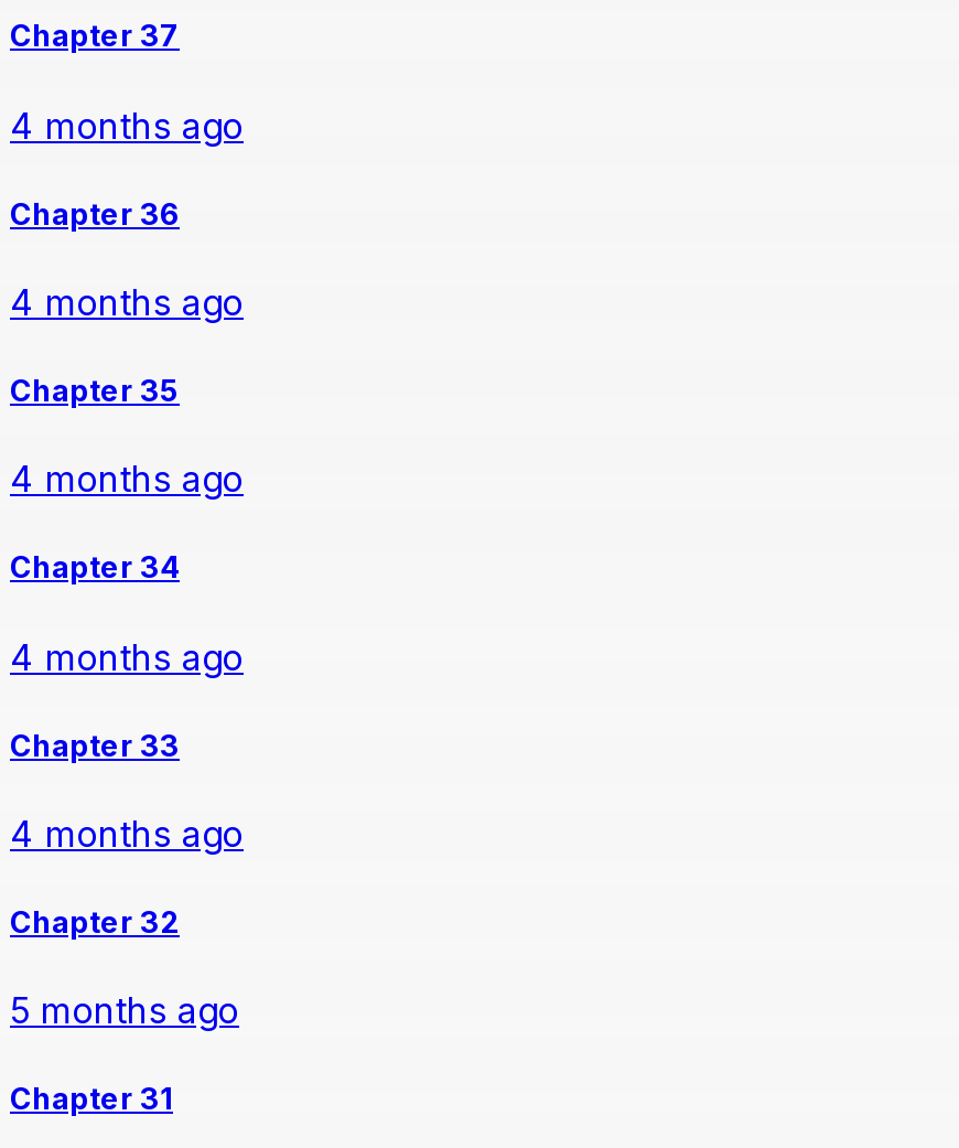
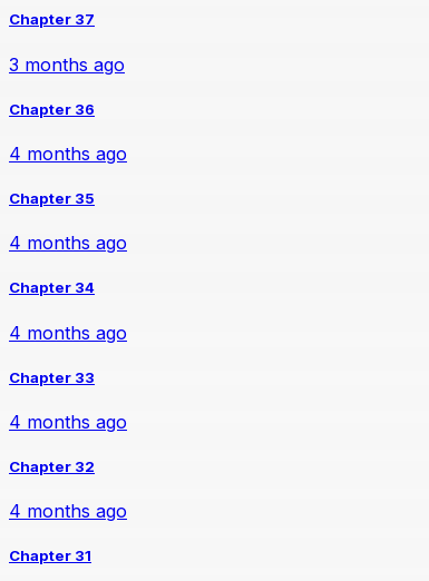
[10,103,244,147] 4 months ago -> [9,53,125,75] 3 months ago
[10,989,239,1033] 5 months ago -> [9,500,127,522] 4 months ago

